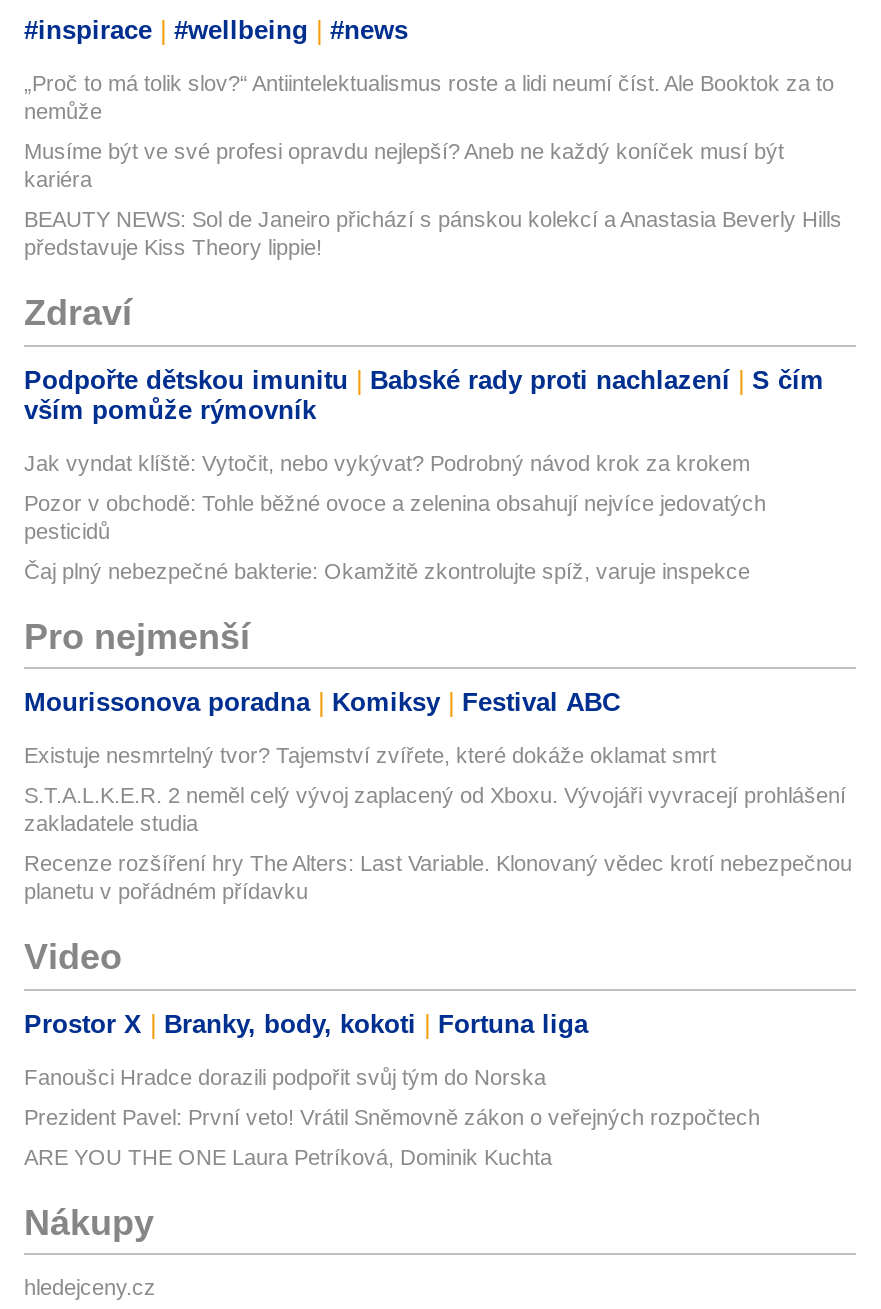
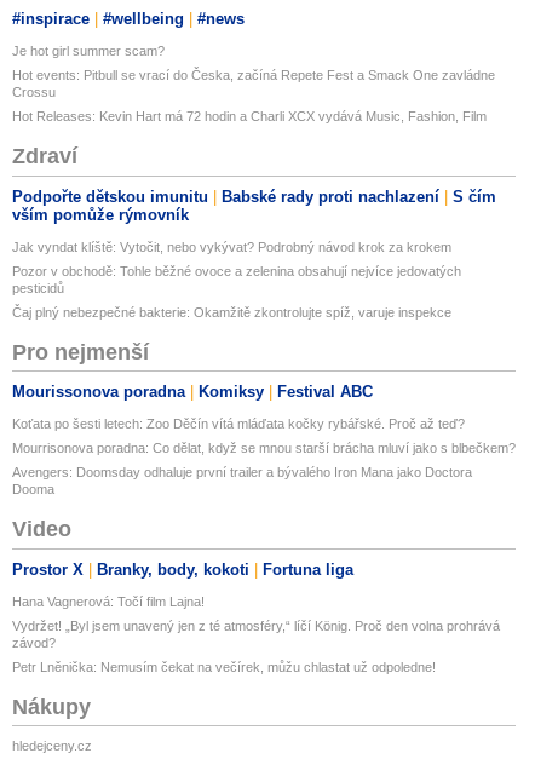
[24,72,834,124] „Proč to má tolik slov?“ Antiintelektualismus roste a lidi neumí číst. Ale Booktok za to | nemůže -> [12,44,165,59] Je hot girl summer scam?
[24,140,784,192] Musíme být ve své profesi opravdu nejlepší? Aneb ne každý koníček musí být | kariéra -> [12,68,495,100] Hot events: Pitbull se vrací do Česka, začíná Repete Fest a Smack One zavládne | Crossu
[24,208,842,260] BEAUTY NEWS: Sol de Janeiro přichází s pánskou kolekcí a Anastasia Beverly Hills | představuje Kiss Theory lippie! -> [12,109,487,124] Hot Releases: Kevin Hart má 72 hodin a Charli XCX vydává Music, Fashion, Film
[24,744,716,768] Existuje nesmrtelný tvor? Tajemství zvířete, které dokáže oklamat smrt -> [12,417,465,431] Koťata po šesti letech: Zoo Děčín vítá mláďata kočky rybářské. Proč až teď?
[24,784,846,836] S.T.A.L.K.E.R. 2 neměl celý vývoj zaplacený od Xboxu. Vývojáři vyvracejí prohlášení | zakladatele studia -> [12,441,516,456] Mourrisonova poradna: Co dělat, když se mnou starší brácha mluví jako s blbečkem?
[24,852,852,904] Recenze rozšíření hry The Alters: Last Variable. Klonovaný vědec krotí nebezpečnou | planetu v pořádném přídavku -> [12,465,472,497] Avengers: Doomsday odhaluje první trailer a bývalého Iron Mana jako Doctora | Dooma
[24,1065,546,1089] Fanoušci Hradce dorazili podpořit svůj tým do Norska -> [12,594,205,609] Hana Vagnerová: Točí film Lajna!
[24,1105,760,1129] Prezident Pavel: První veto! Vrátil Sněmovně zákon o veřejných rozpočtech -> [12,618,500,650] Vydržet! „Byl jsem unavený jen z té atmosféry,“ líčí König. Proč den volna prohrává | závod?
[24,1145,552,1169] ARE YOU THE ONE Laura Petríková, Dominik Kuchta -> [12,660,436,674] Petr Lněnička: Nemusím čekat na večírek, můžu chlastat už odpoledne!

